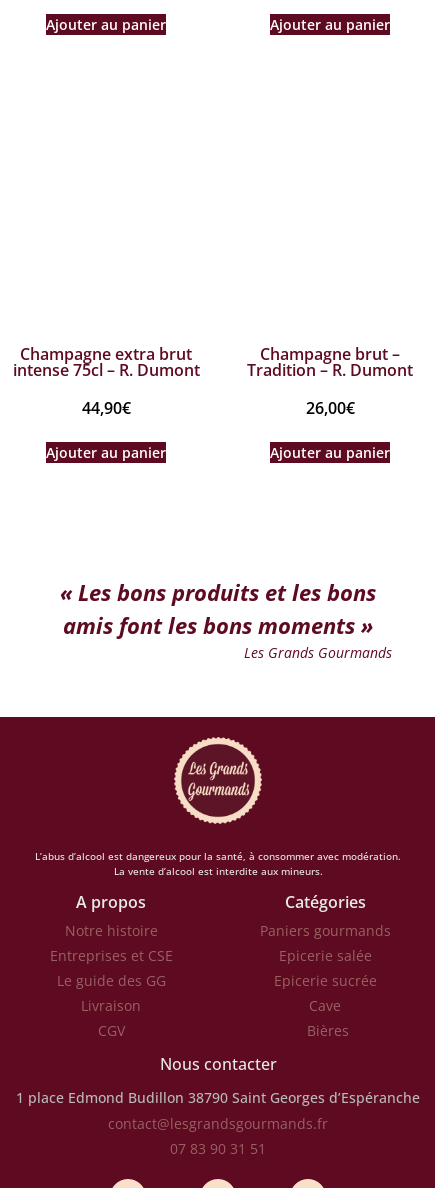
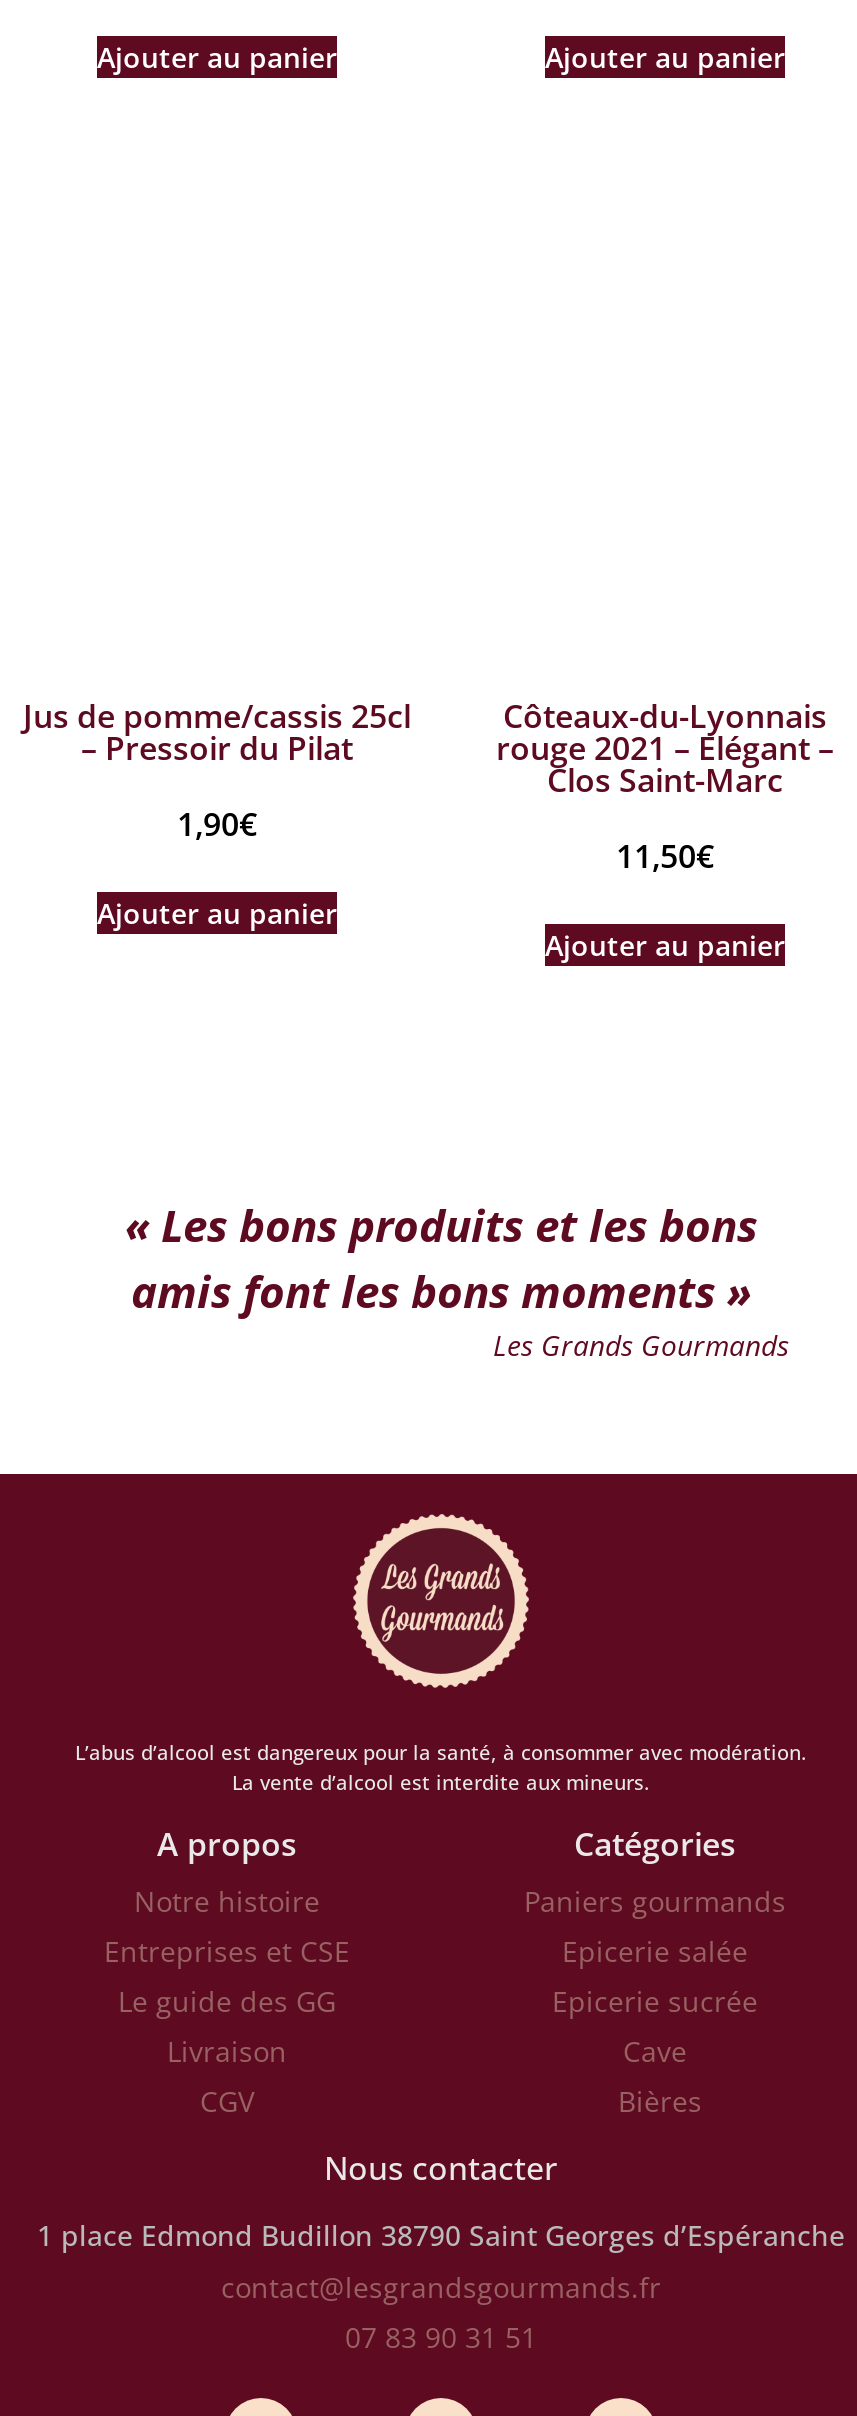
[12,343,199,381] Champagne extra brut | intense 75cl – R. Dumont -> [23,694,411,770] Jus de pomme/cassis 25cl | – Pressoir du Pilat
[247,343,413,381] Champagne brut – | Tradition – R. Dumont -> [496,694,834,802] Côteaux-du-Lyonnais | rouge 2021 – Elégant – | Clos Saint-Marc
[81,397,130,419] 44,90€ -> [177,802,257,846] 1,90€
[305,397,354,419] 26,00€ -> [616,834,714,878] 11,50€

